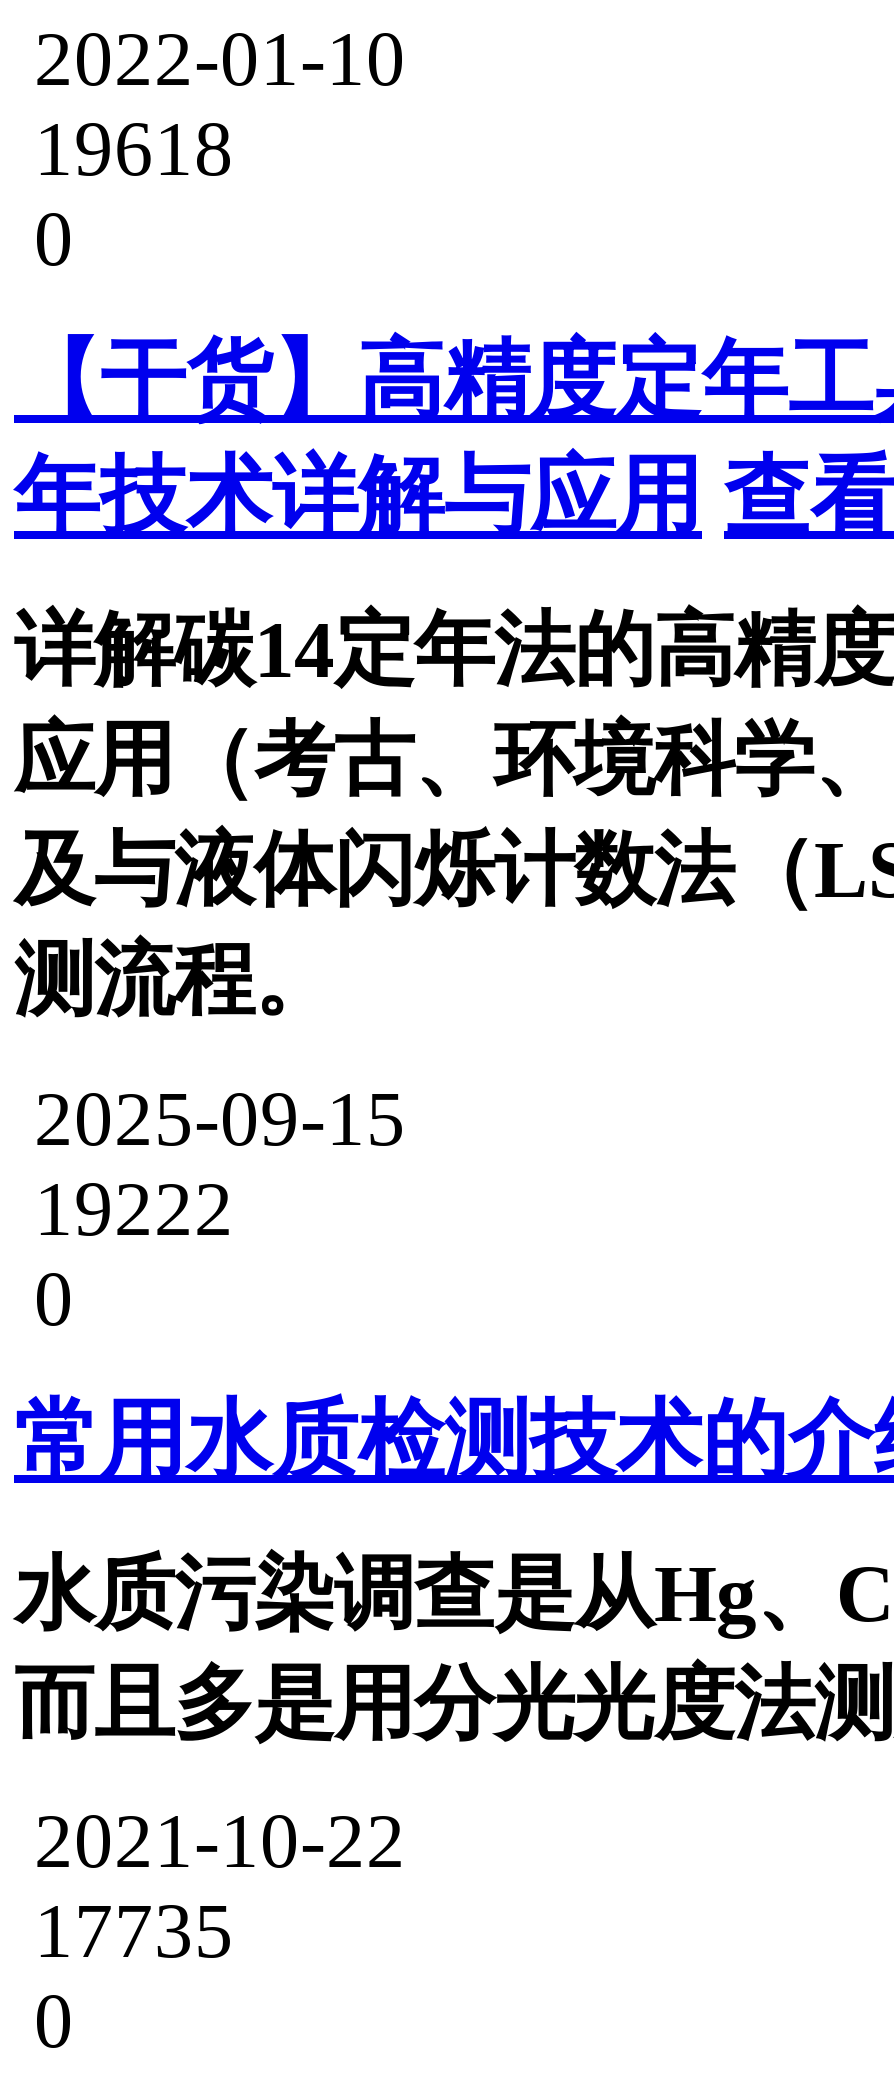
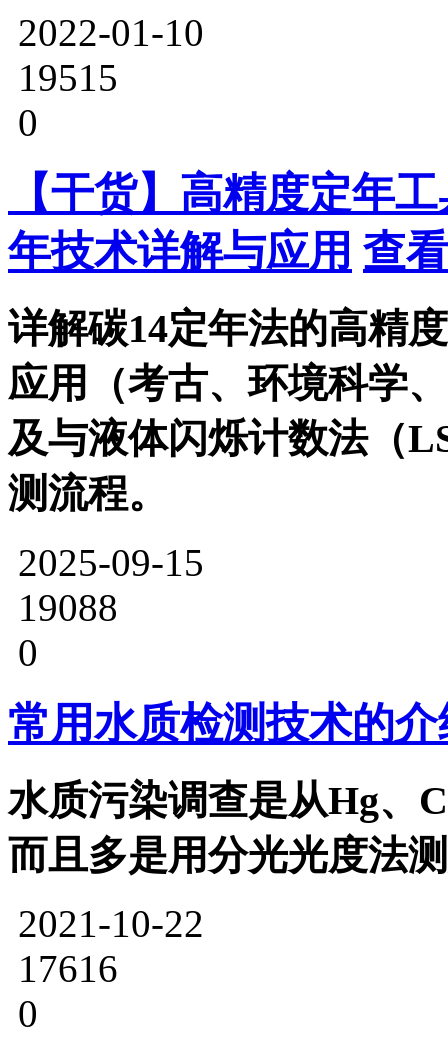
[14,106,234,192] 19618 -> [8,56,118,99] 19515
[14,1165,234,1251] 19222 -> [8,586,118,629] 19088
[14,1888,234,1974] 17735 -> [8,947,118,990] 17616

